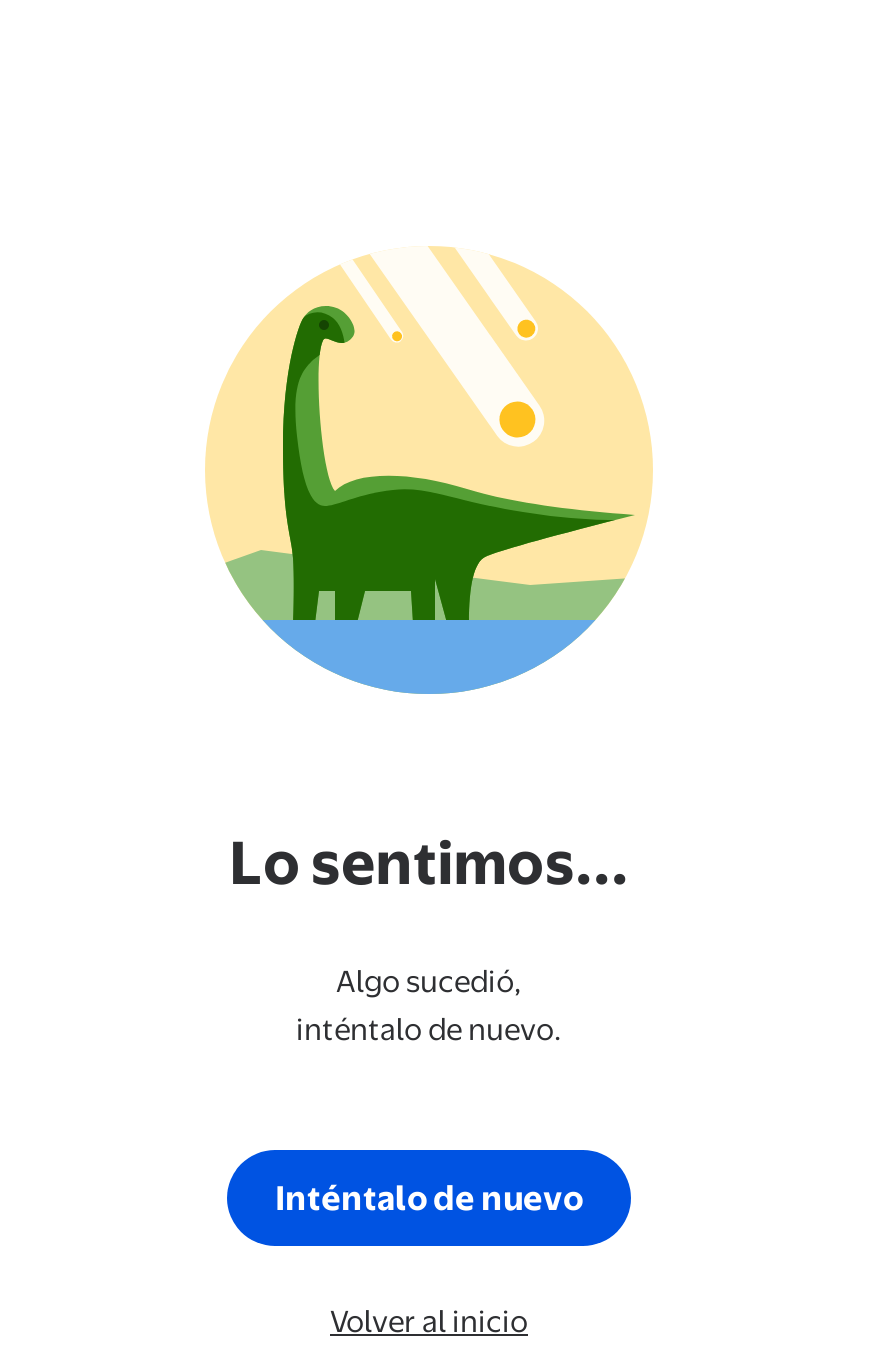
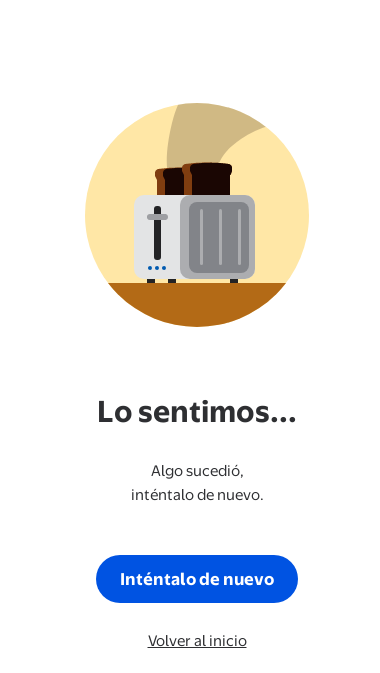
[225,248,633,696] [image] -> [96,103,296,328] [image]

